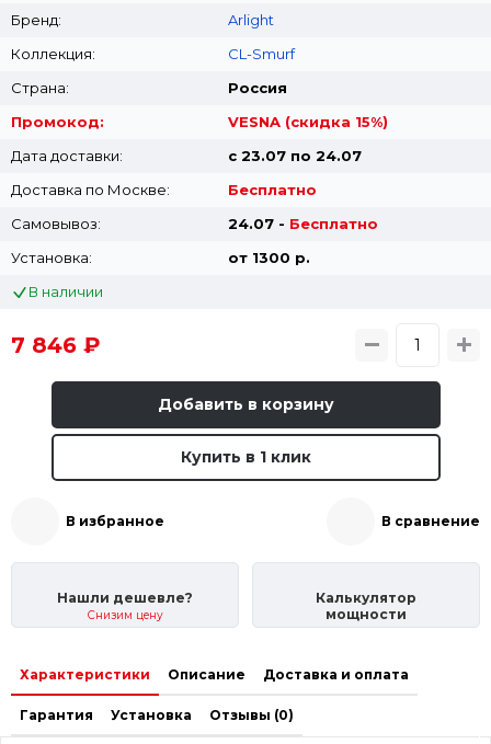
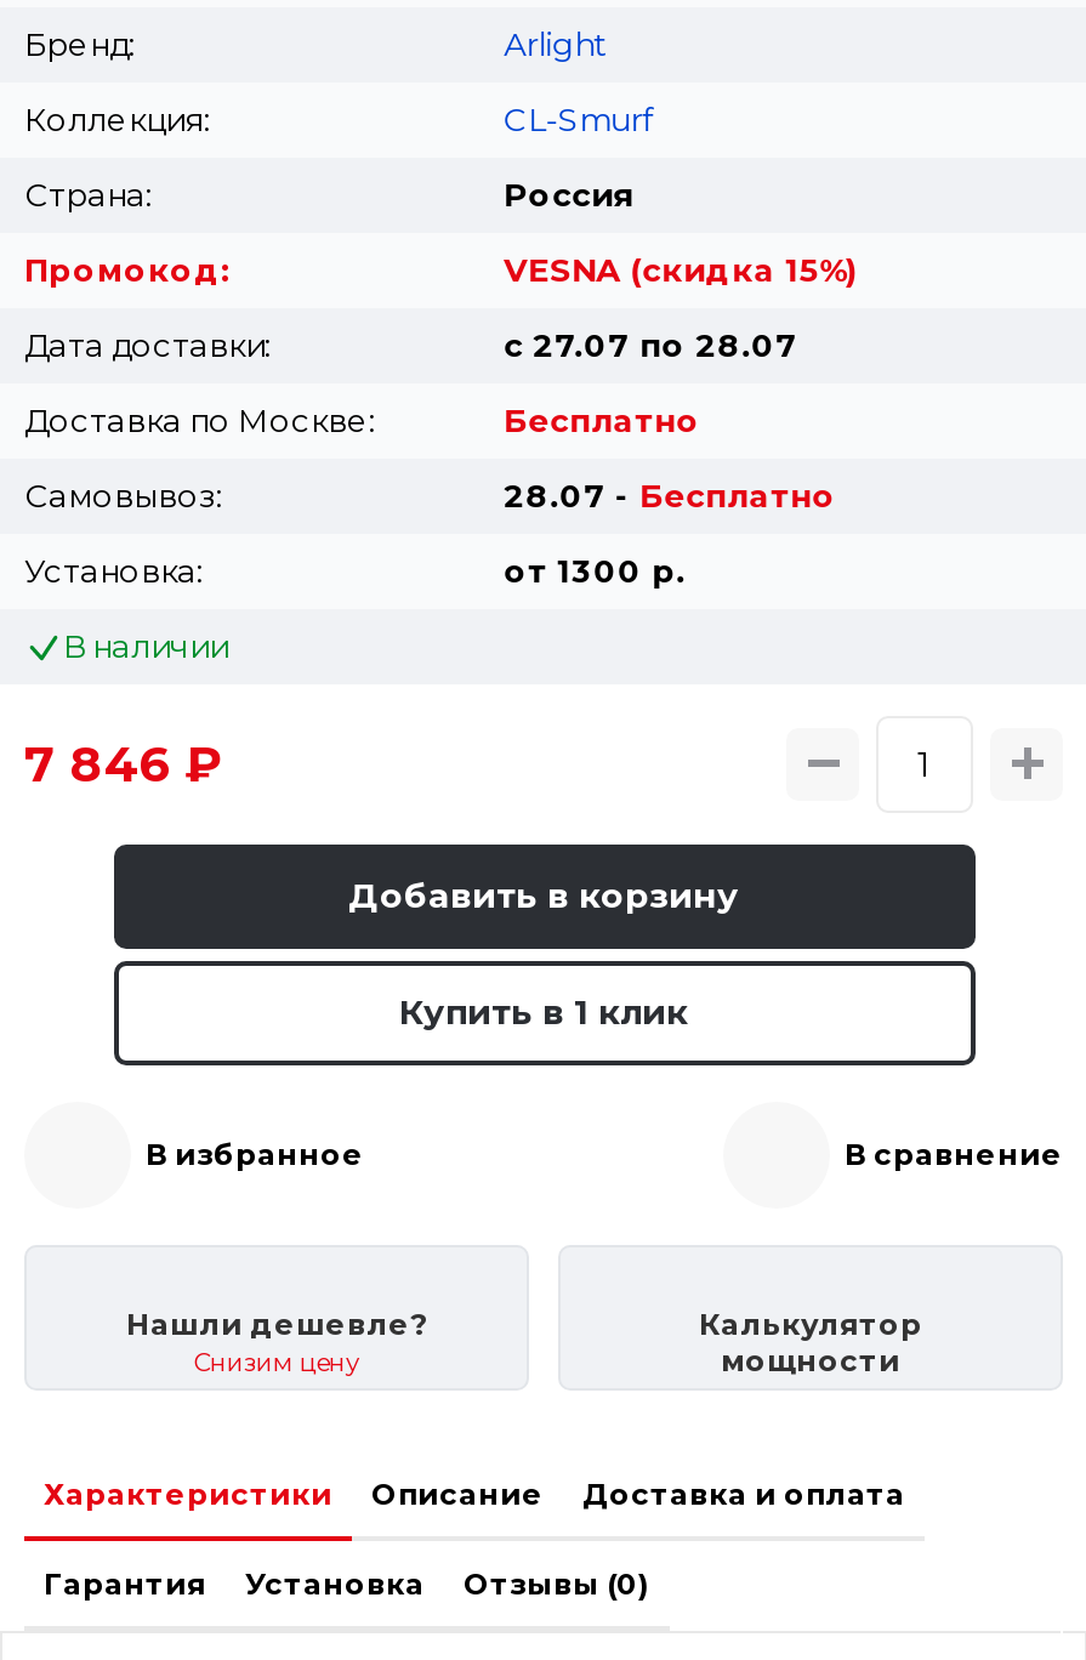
[228,146,361,164] с 23.07 по 24.07 -> [504,324,797,363] с 27.07 по 28.07
[228,214,378,232] 24.07 - Бесплатно -> [504,475,836,514] 28.07 - Бесплатно

